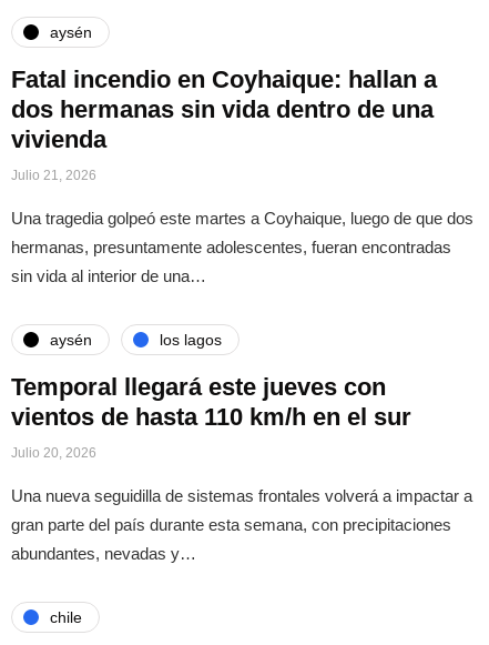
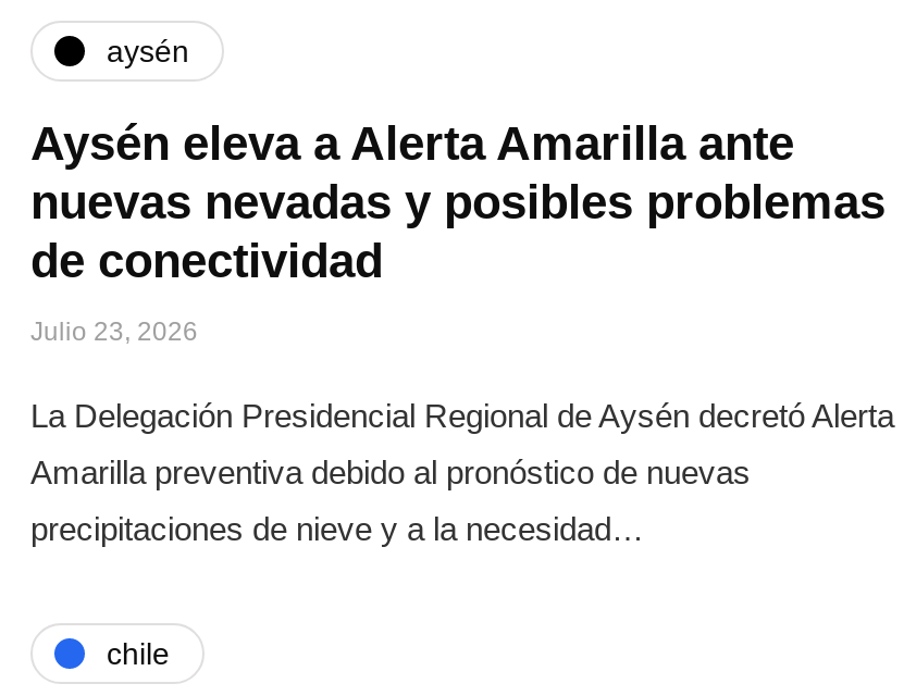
[11,66,473,563] Fatal incendio en Coyhaique: hallan a | dos hermanas sin vida dentro de una | vivienda | Julio 21, 2026 | Una tragedia golpeó este martes a Coyhaique, luego de que dos | hermanas, presuntamente adolescentes, fueran encontradas | sin vida al interior de una… | aysén | los lagos | Temporal llegará este jueves con | vientos de hasta 110 km/h en el sur | Julio 20, 2026 | Una nueva seguidilla de sistemas frontales volverá a impactar a | gran parte del país durante esta semana, con precipitaciones | abundantes, nevadas y… -> [30,117,894,547] Aysén eleva a Alerta Amarilla ante | nuevas nevadas y posibles problemas | de conectividad | Julio 23, 2026 | La Delegación Presidencial Regional de Aysén decretó Alerta | Amarilla preventiva debido al pronóstico de nuevas | precipitaciones de nieve y a la necesidad…

